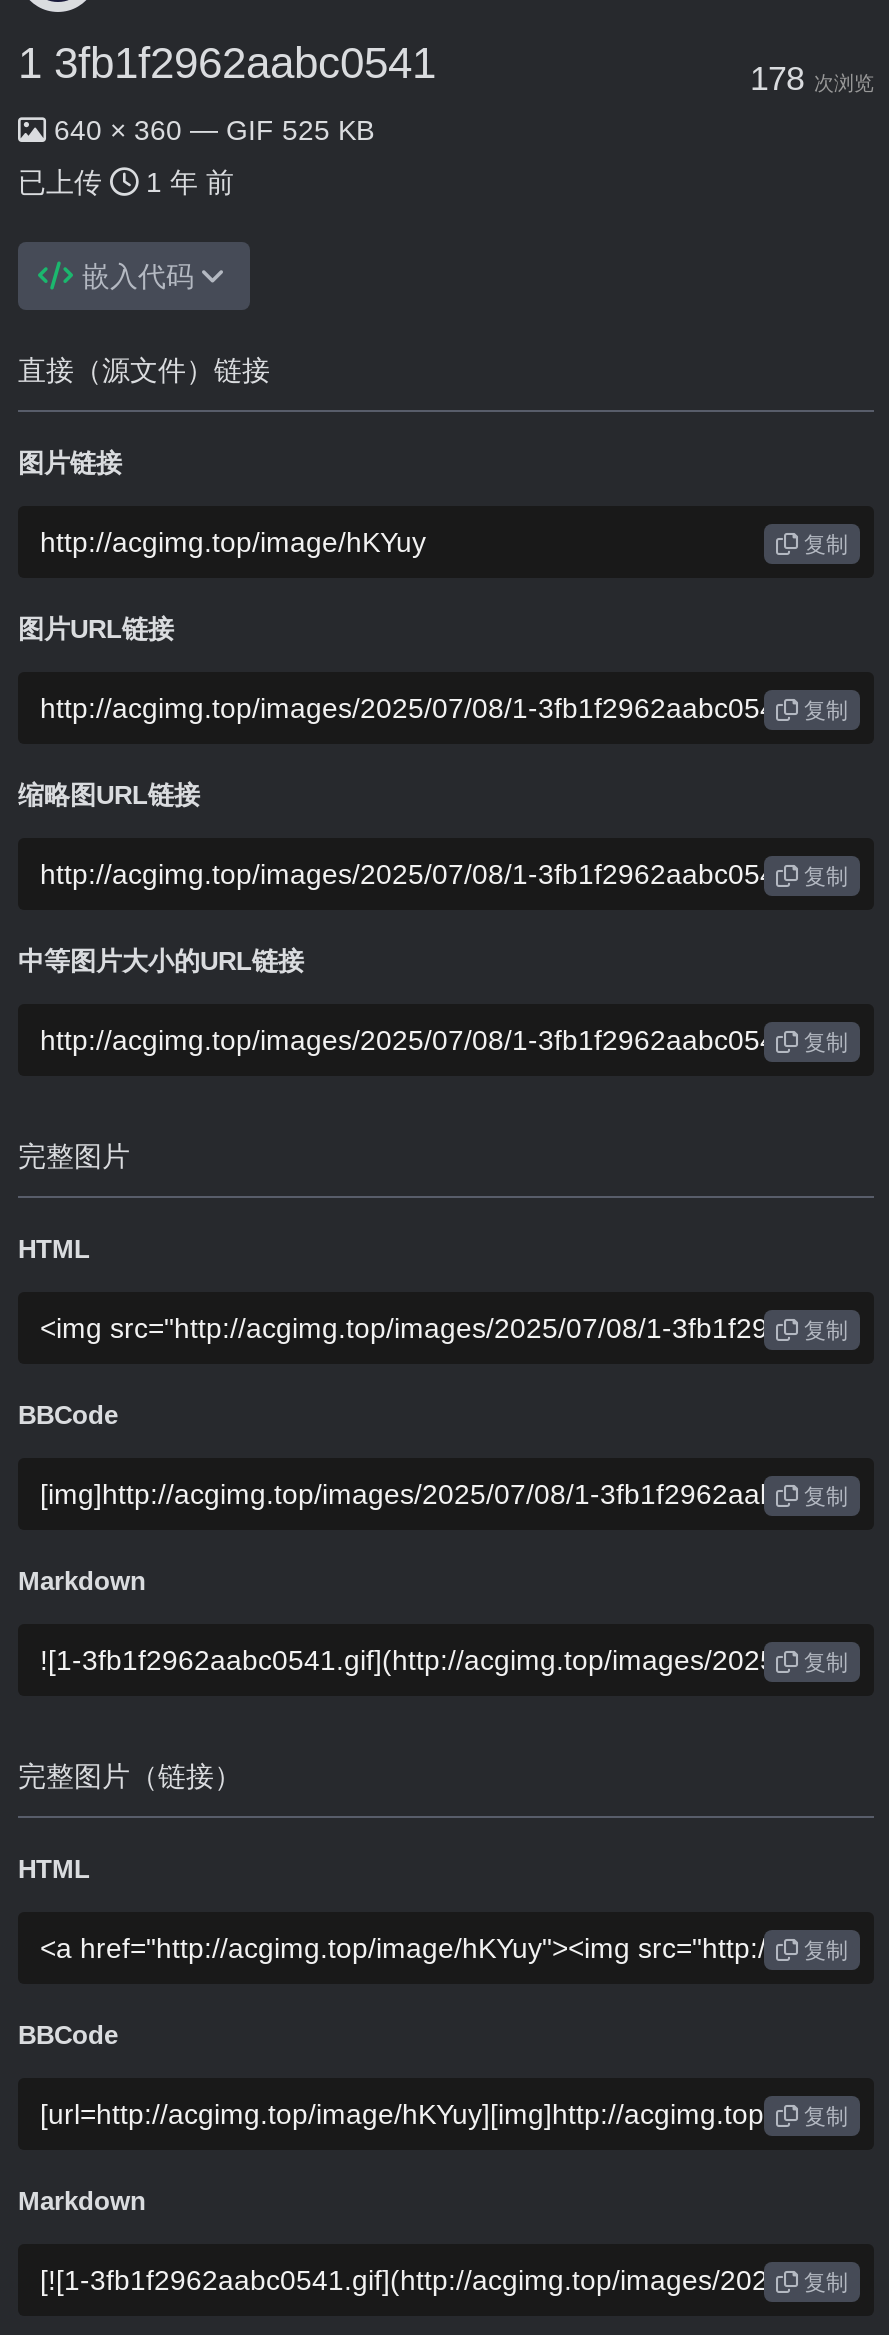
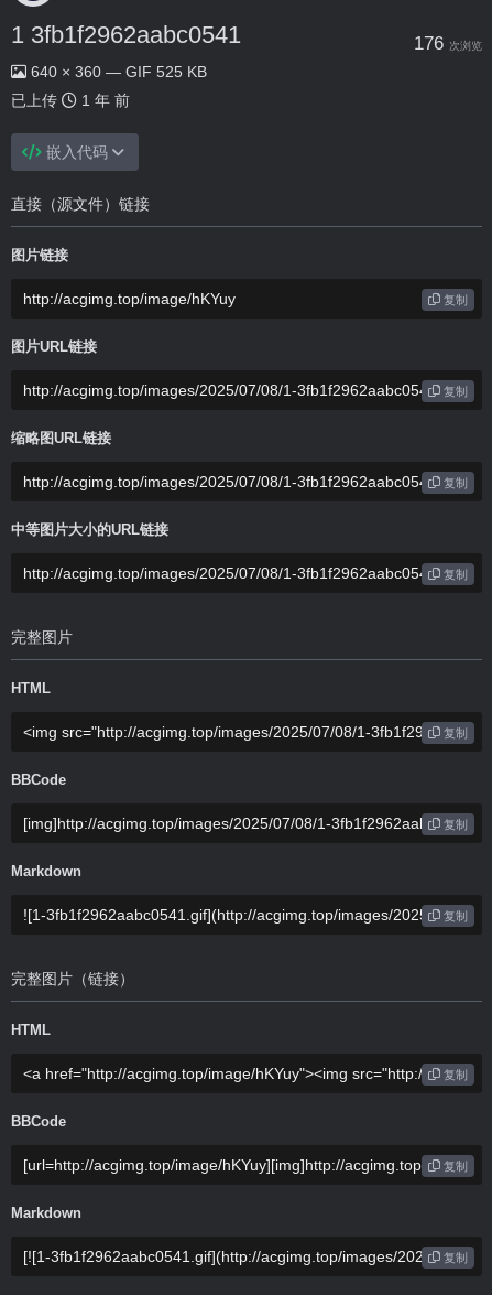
[750,60,874,98] 178次浏览 -> [414,33,482,54] 176次浏览

